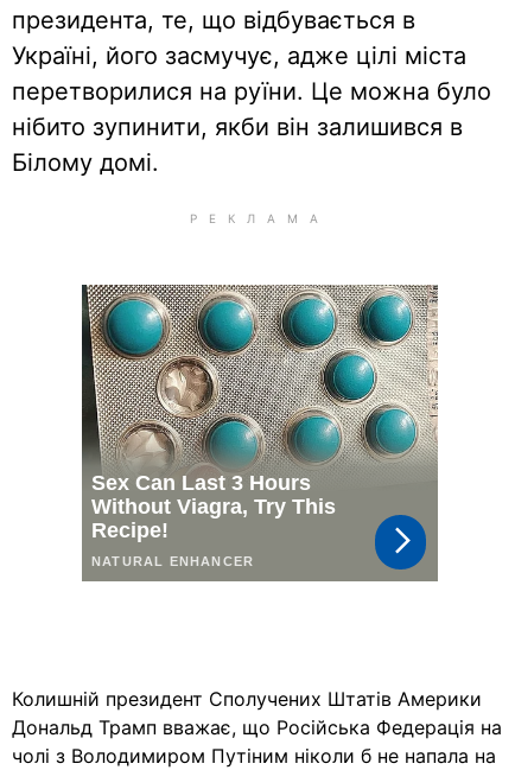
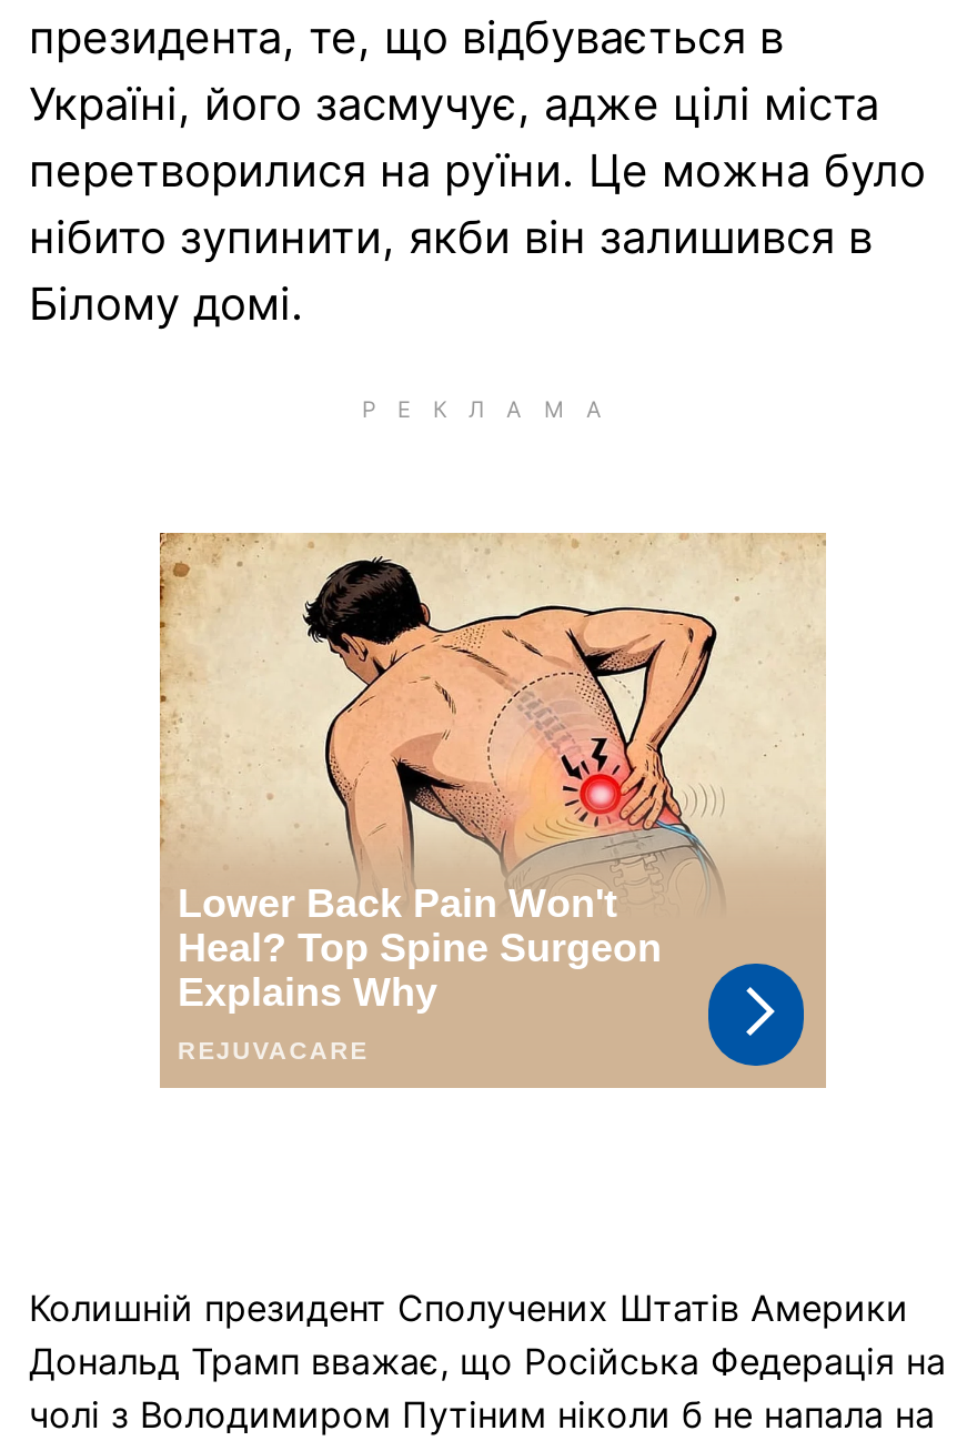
[81,284,438,581] [image] -> [158,531,826,1088] [image]

